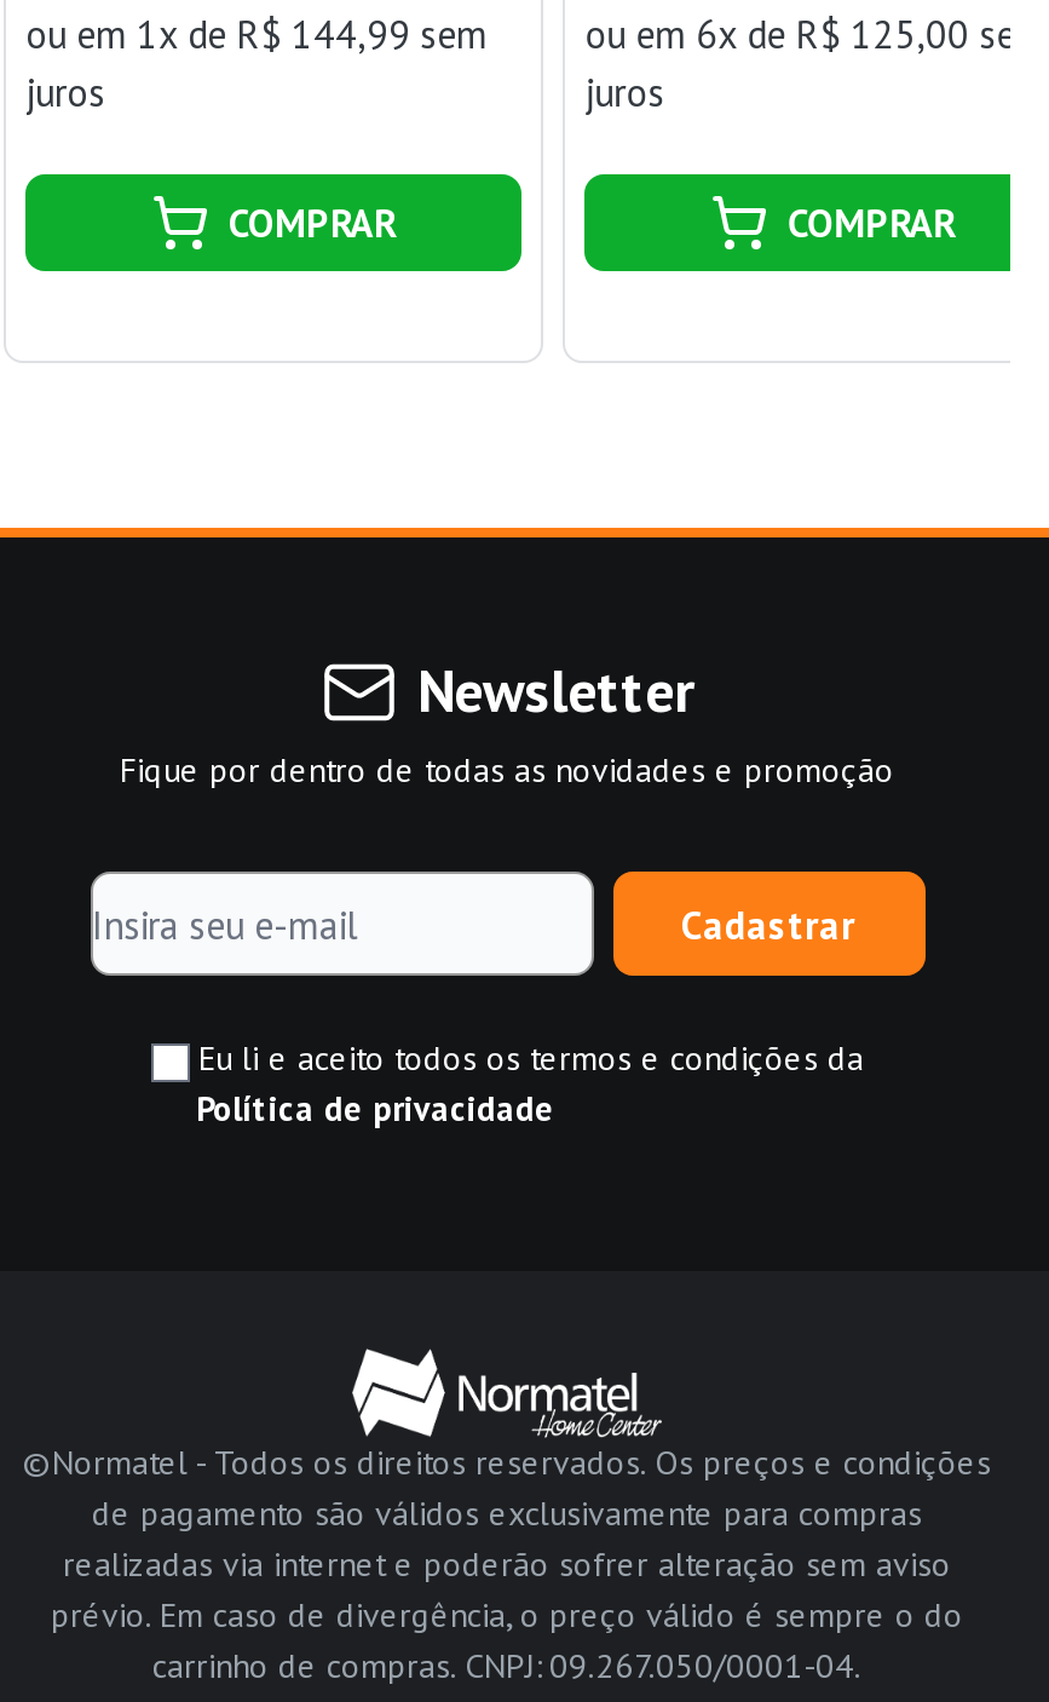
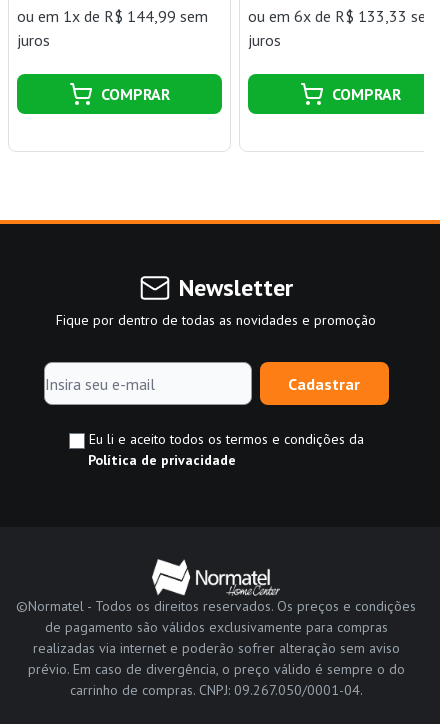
[585,11,1047,59] ou em 6x de R$ 125,00 sem -> [248,6,439,26] ou em 6x de R$ 133,33 sem

